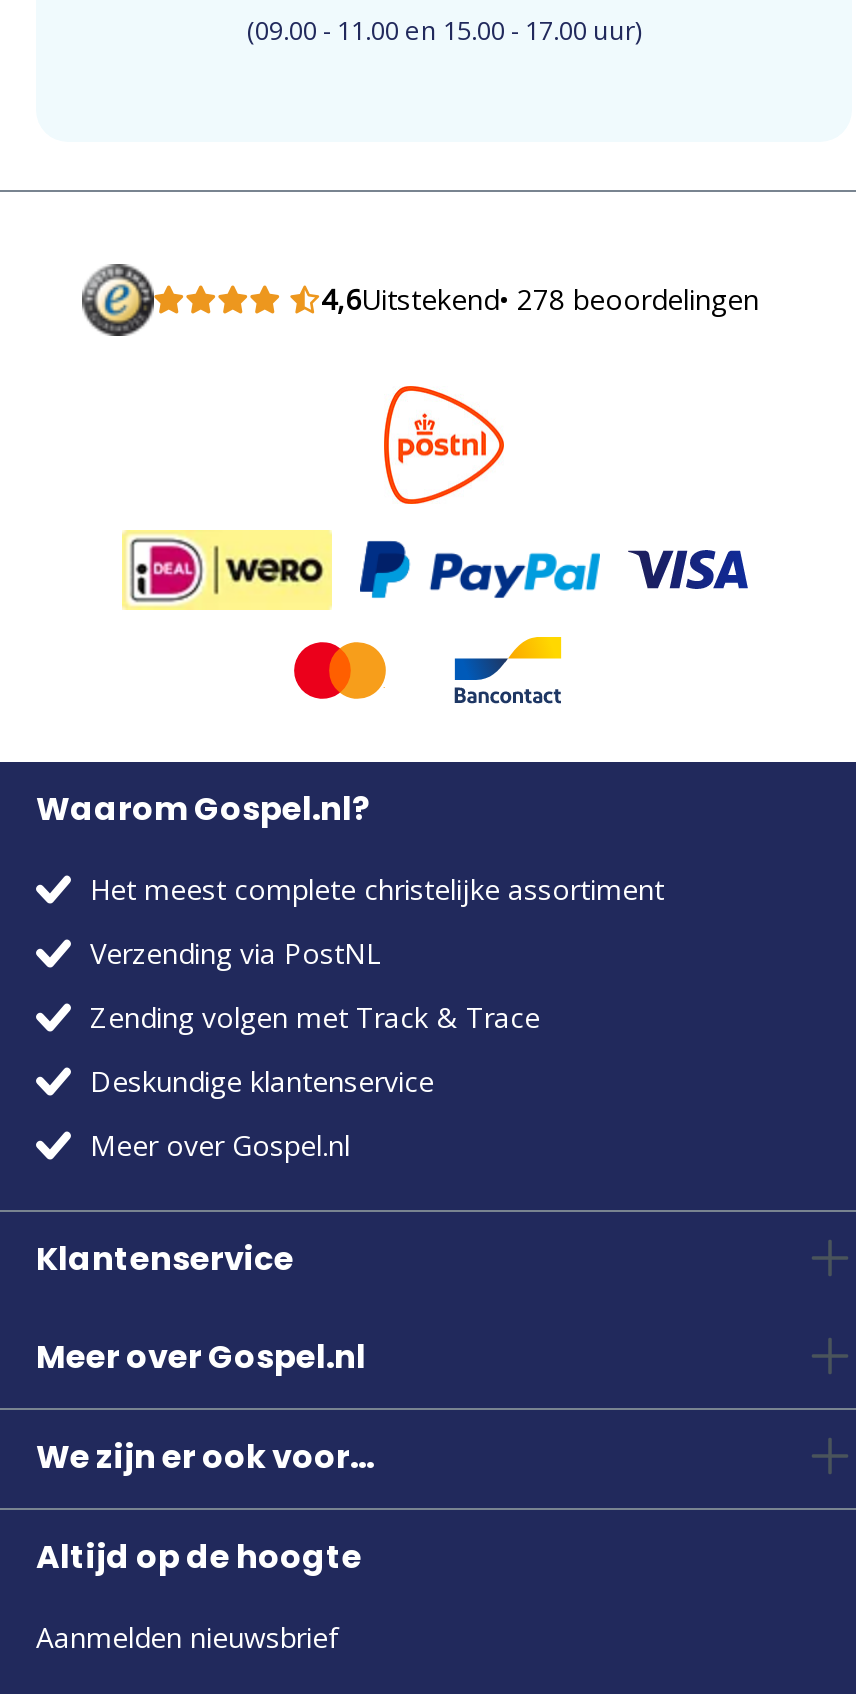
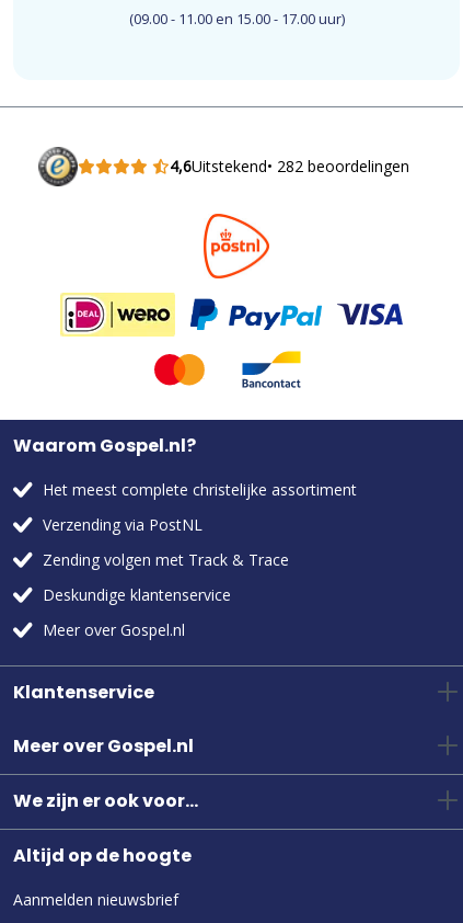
[321,280,759,318] 4,6Uitstekend • 278 beoordelingen -> [169,156,409,177] 4,6Uitstekend • 282 beoordelingen

